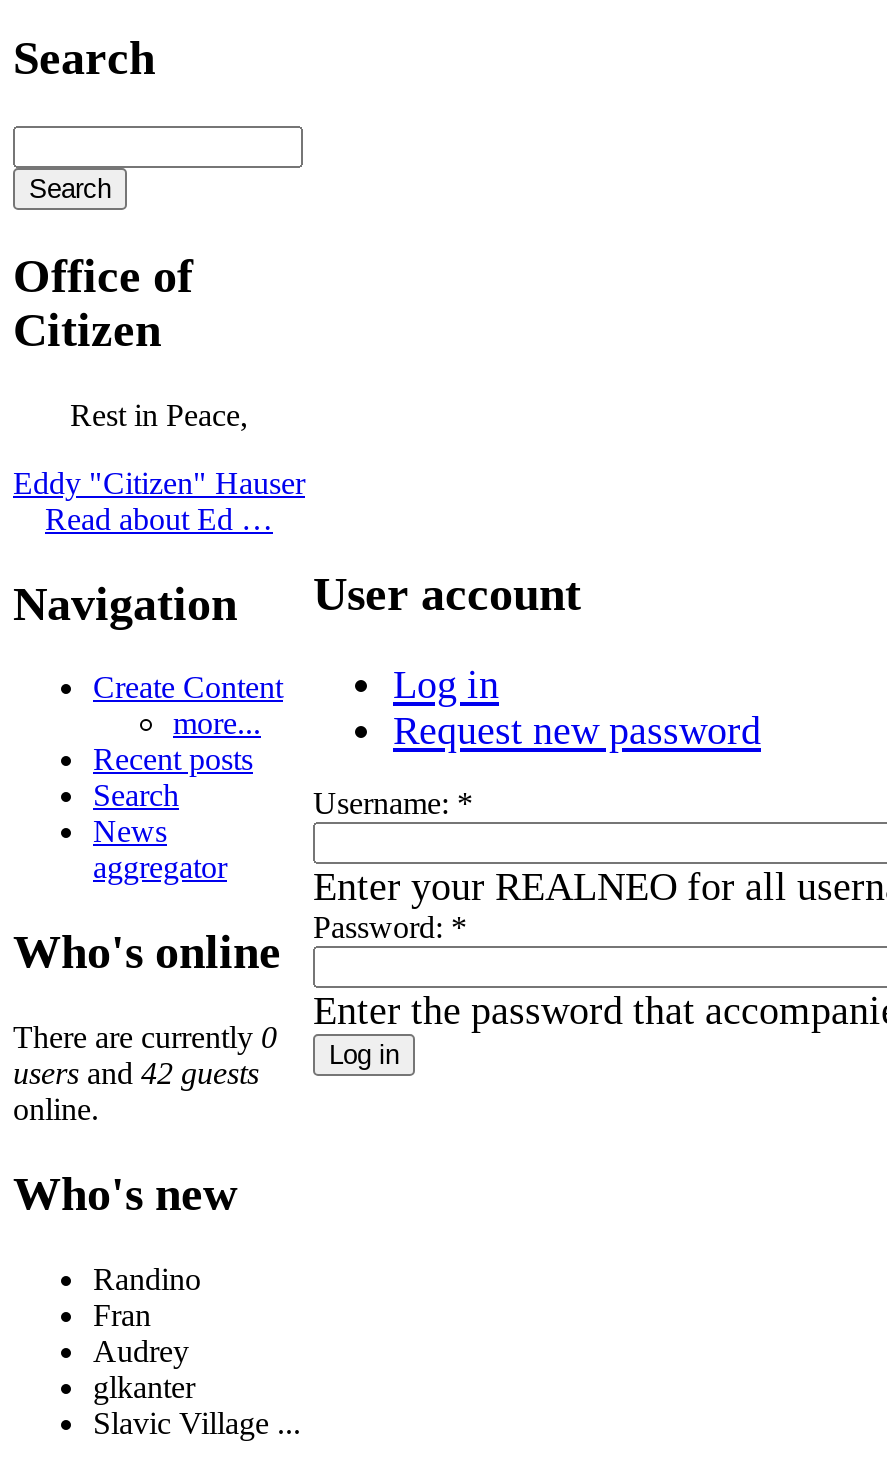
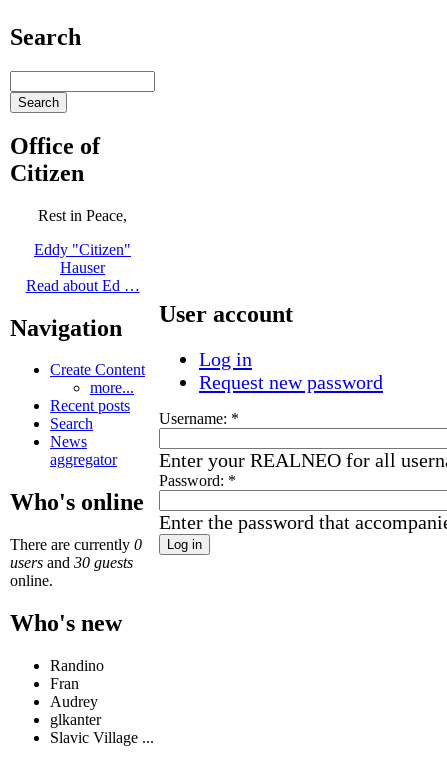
[13,1056,259,1090] users and 42 guests -> [10,554,133,571] users and 30 guests

